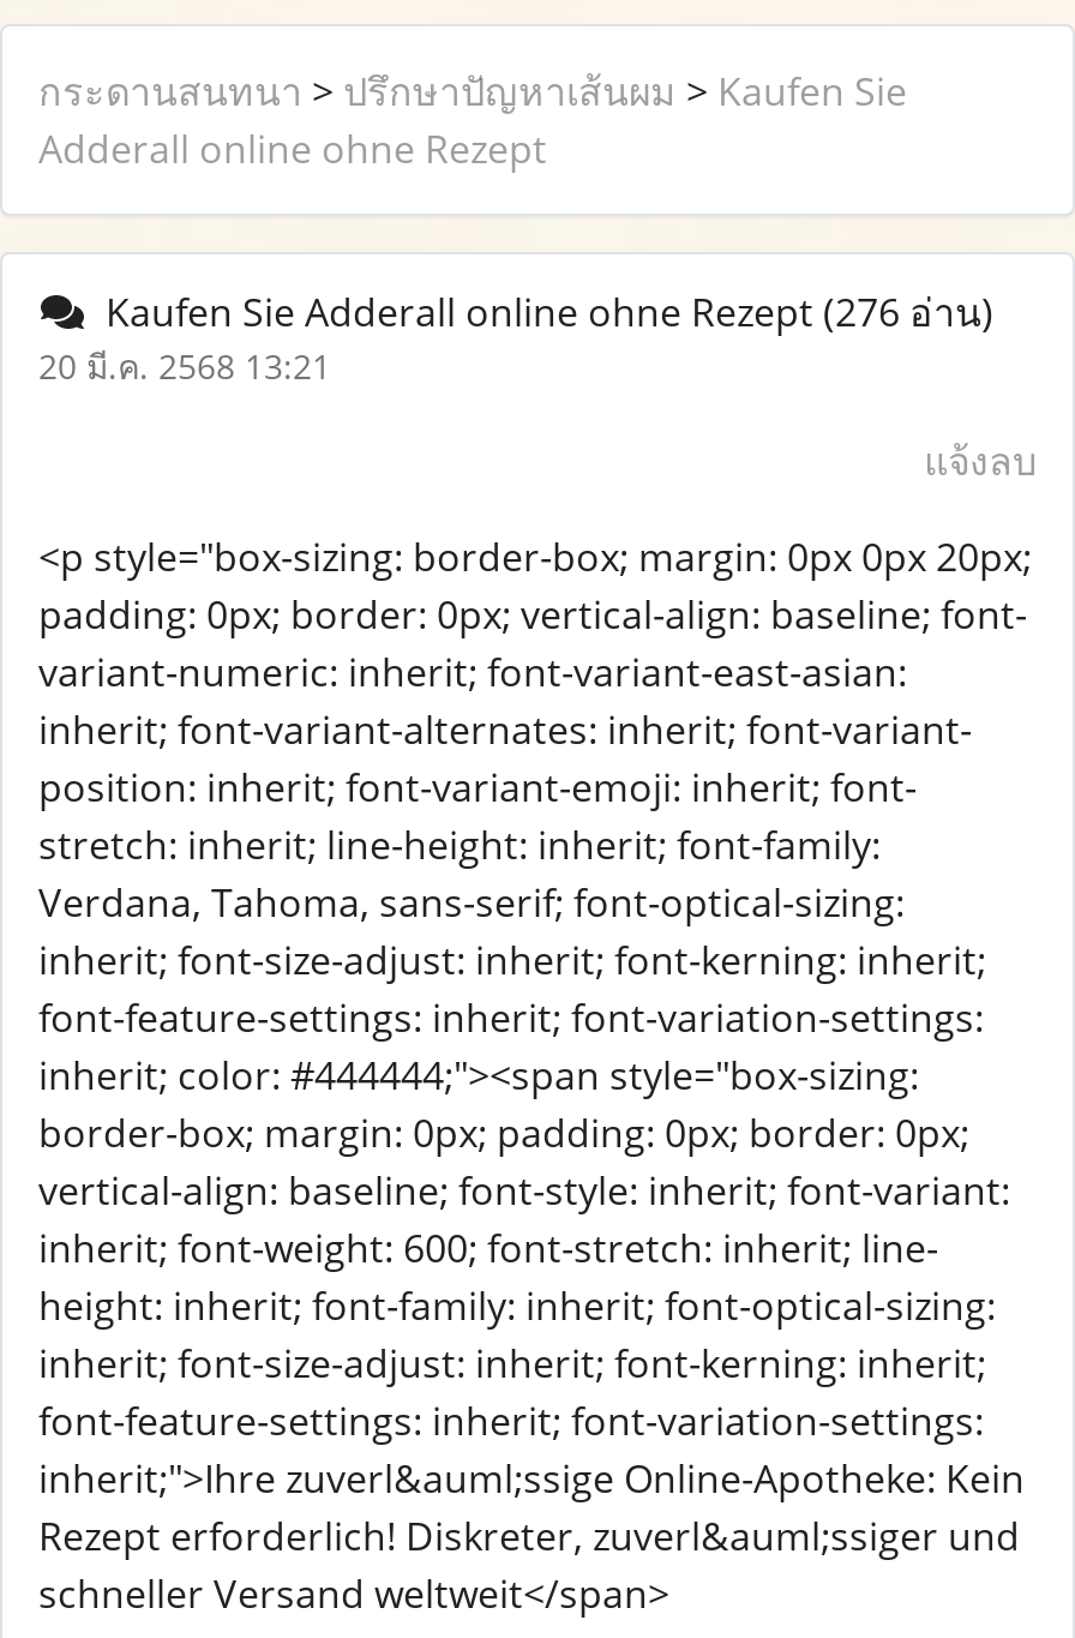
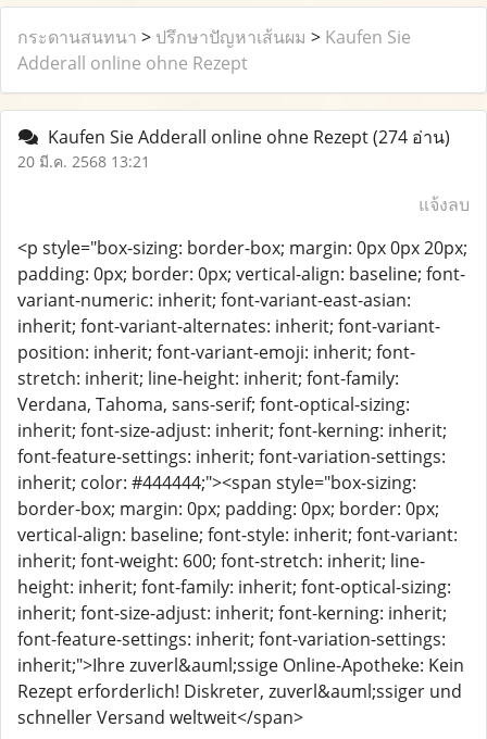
[86,286,993,338] Kaufen Sie Adderall online ohne Rezept (276 อ่าน) -> [39,125,450,149] Kaufen Sie Adderall online ohne Rezept (274 อ่าน)

